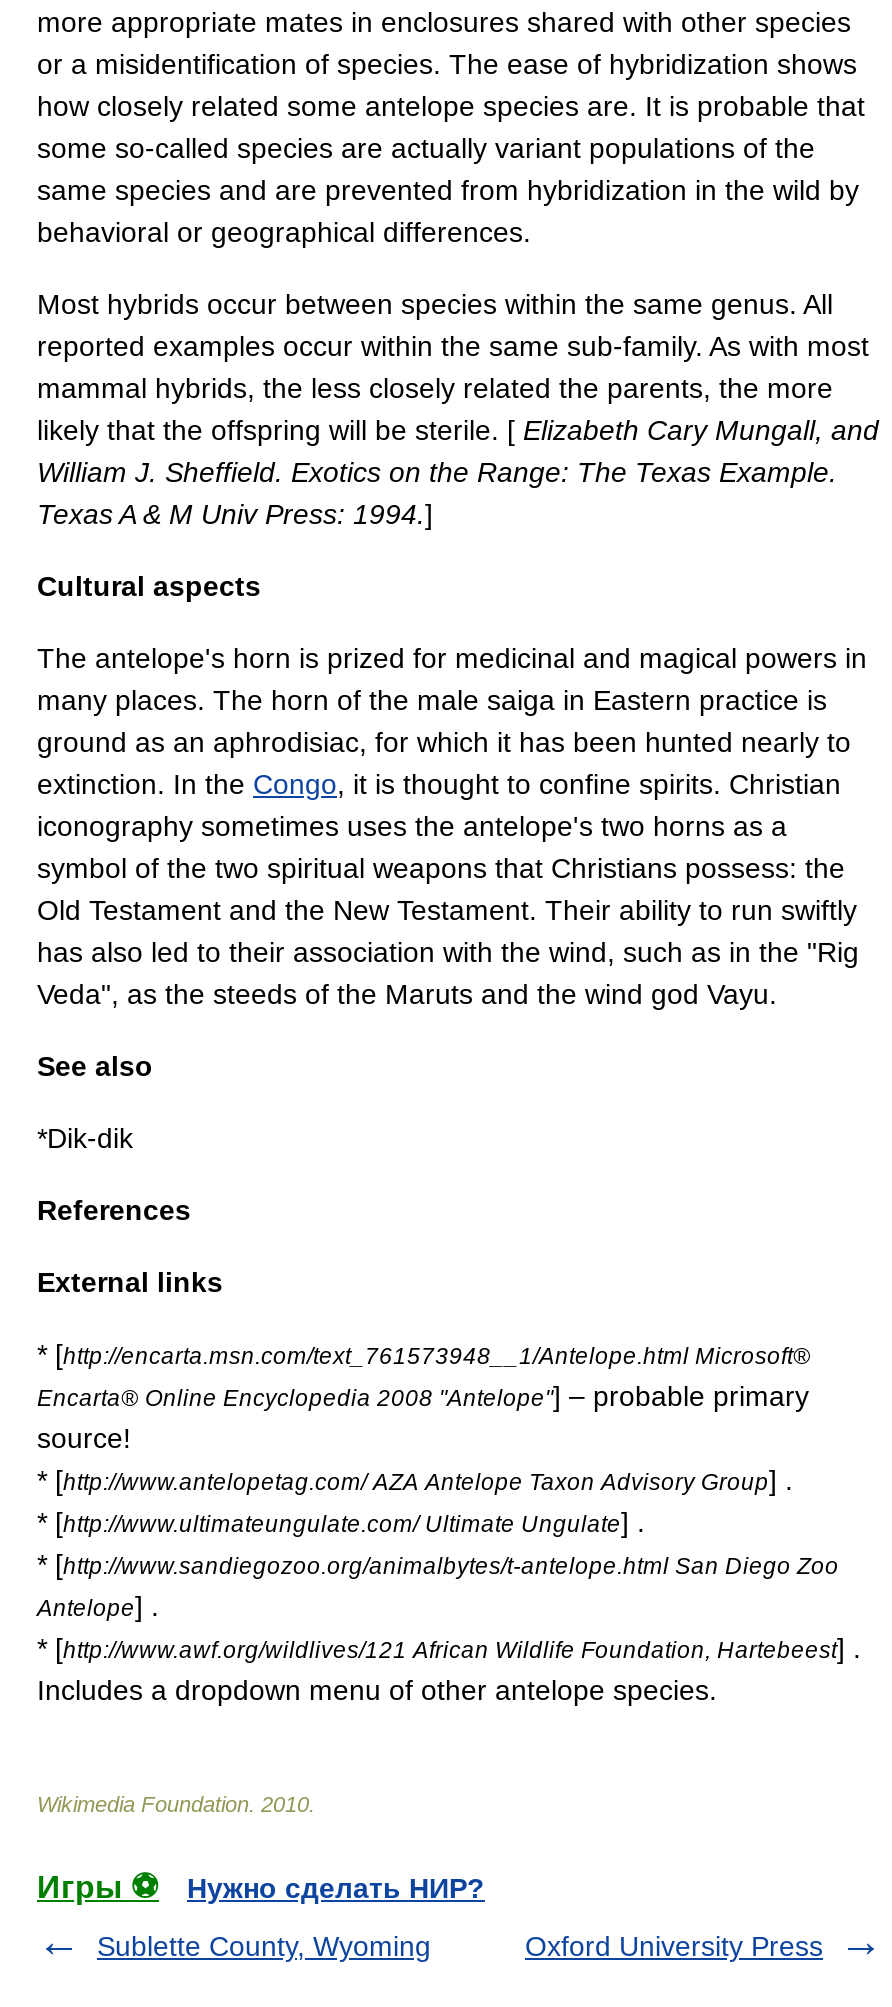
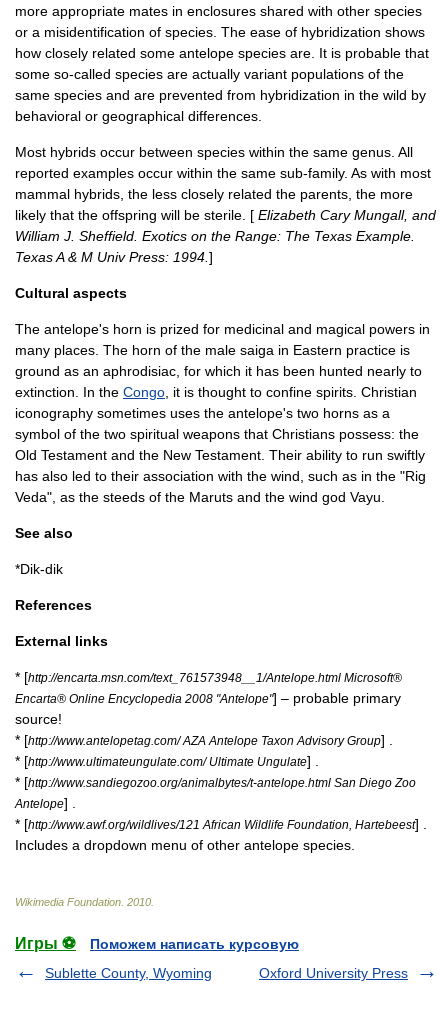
[187,1872,485,1904] Нужно сделать НИР? -> [90,936,299,952] Поможем написать курсовую

